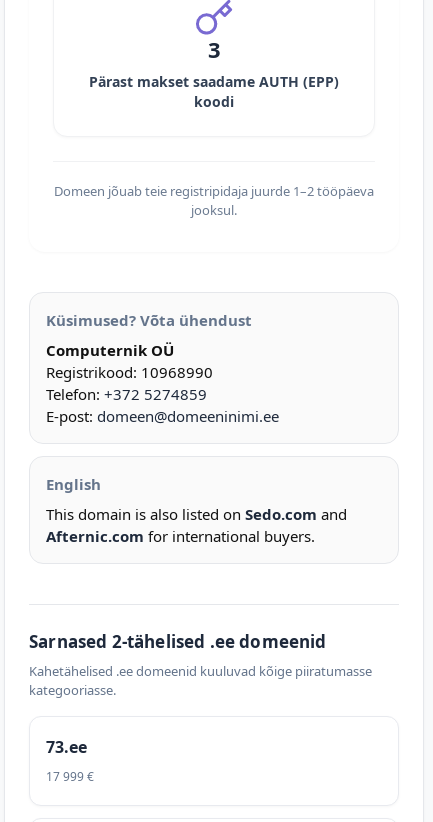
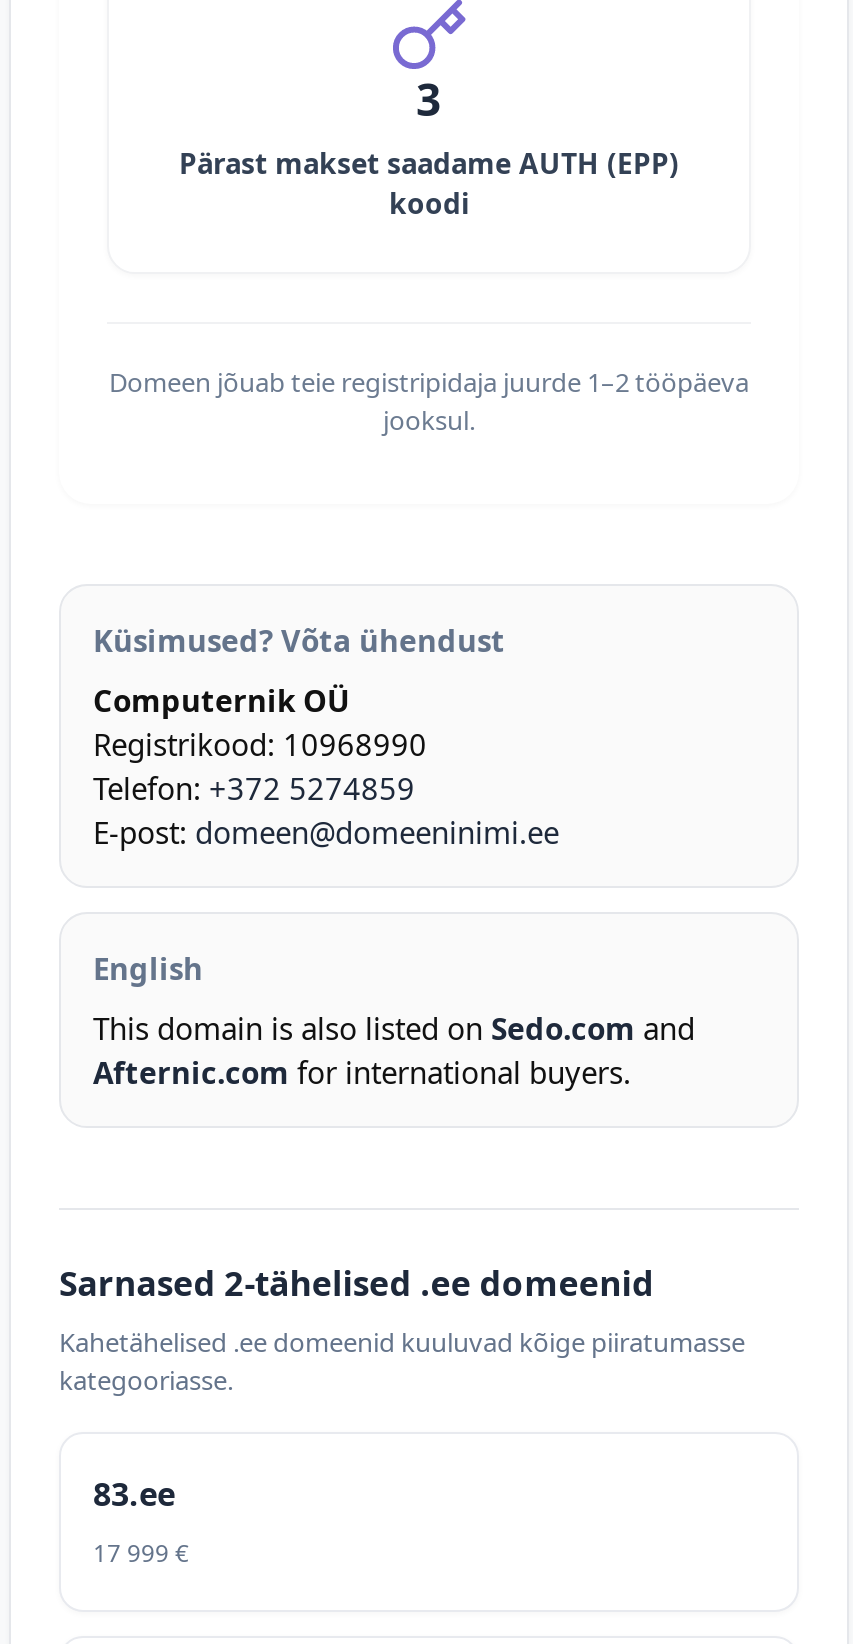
[46,736,87,758] 73.ee -> [93,1472,175,1516] 83.ee

